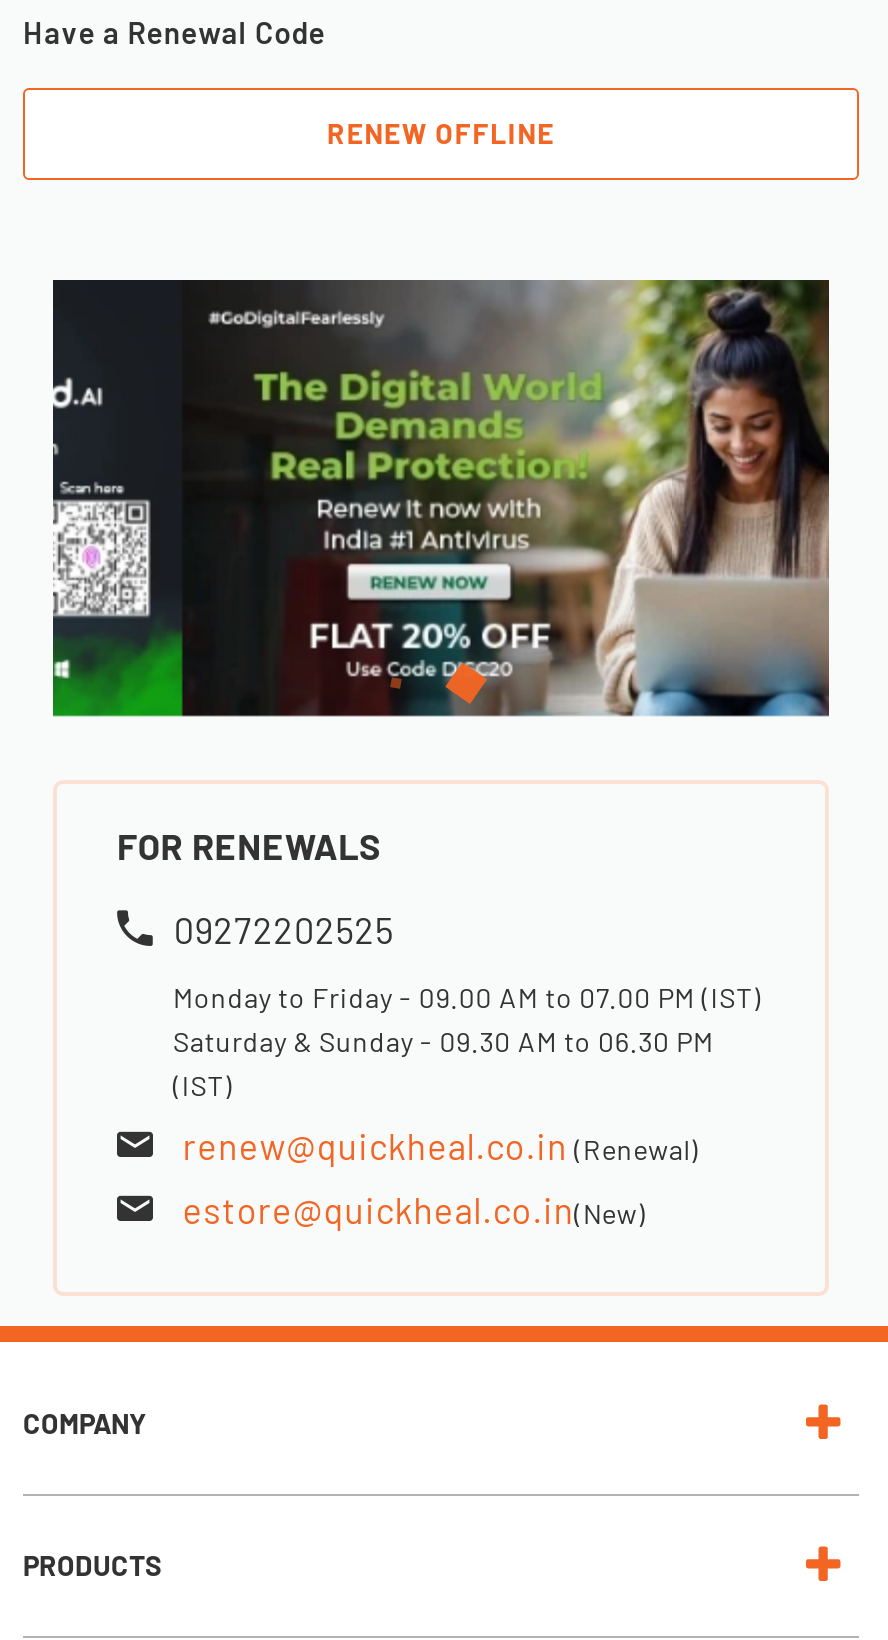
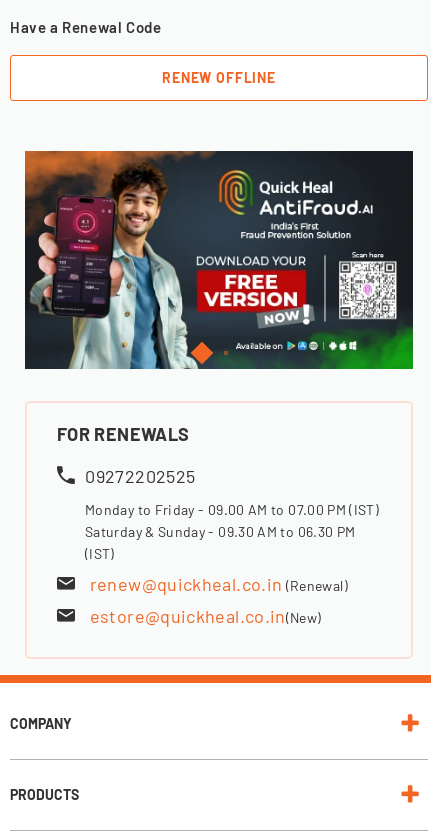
[51,278,831,718] [image] -> [24,150,414,370] [image]

